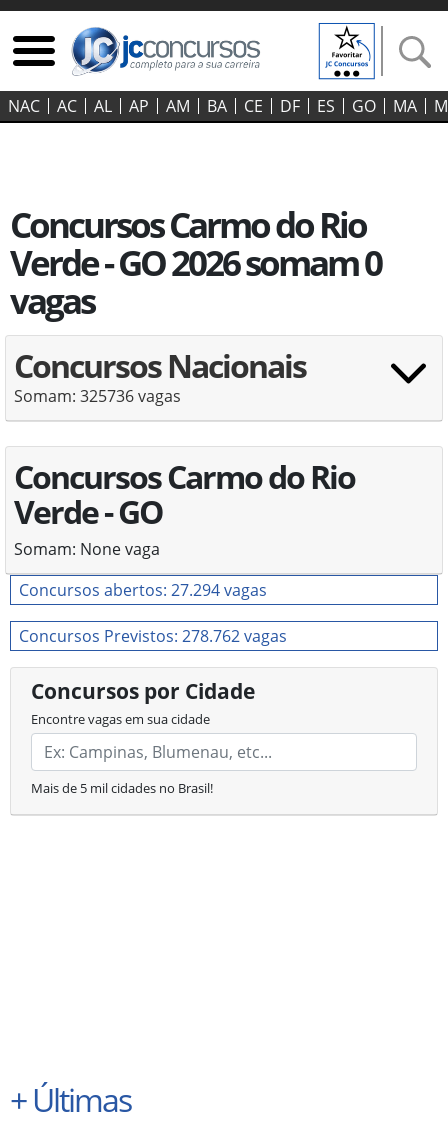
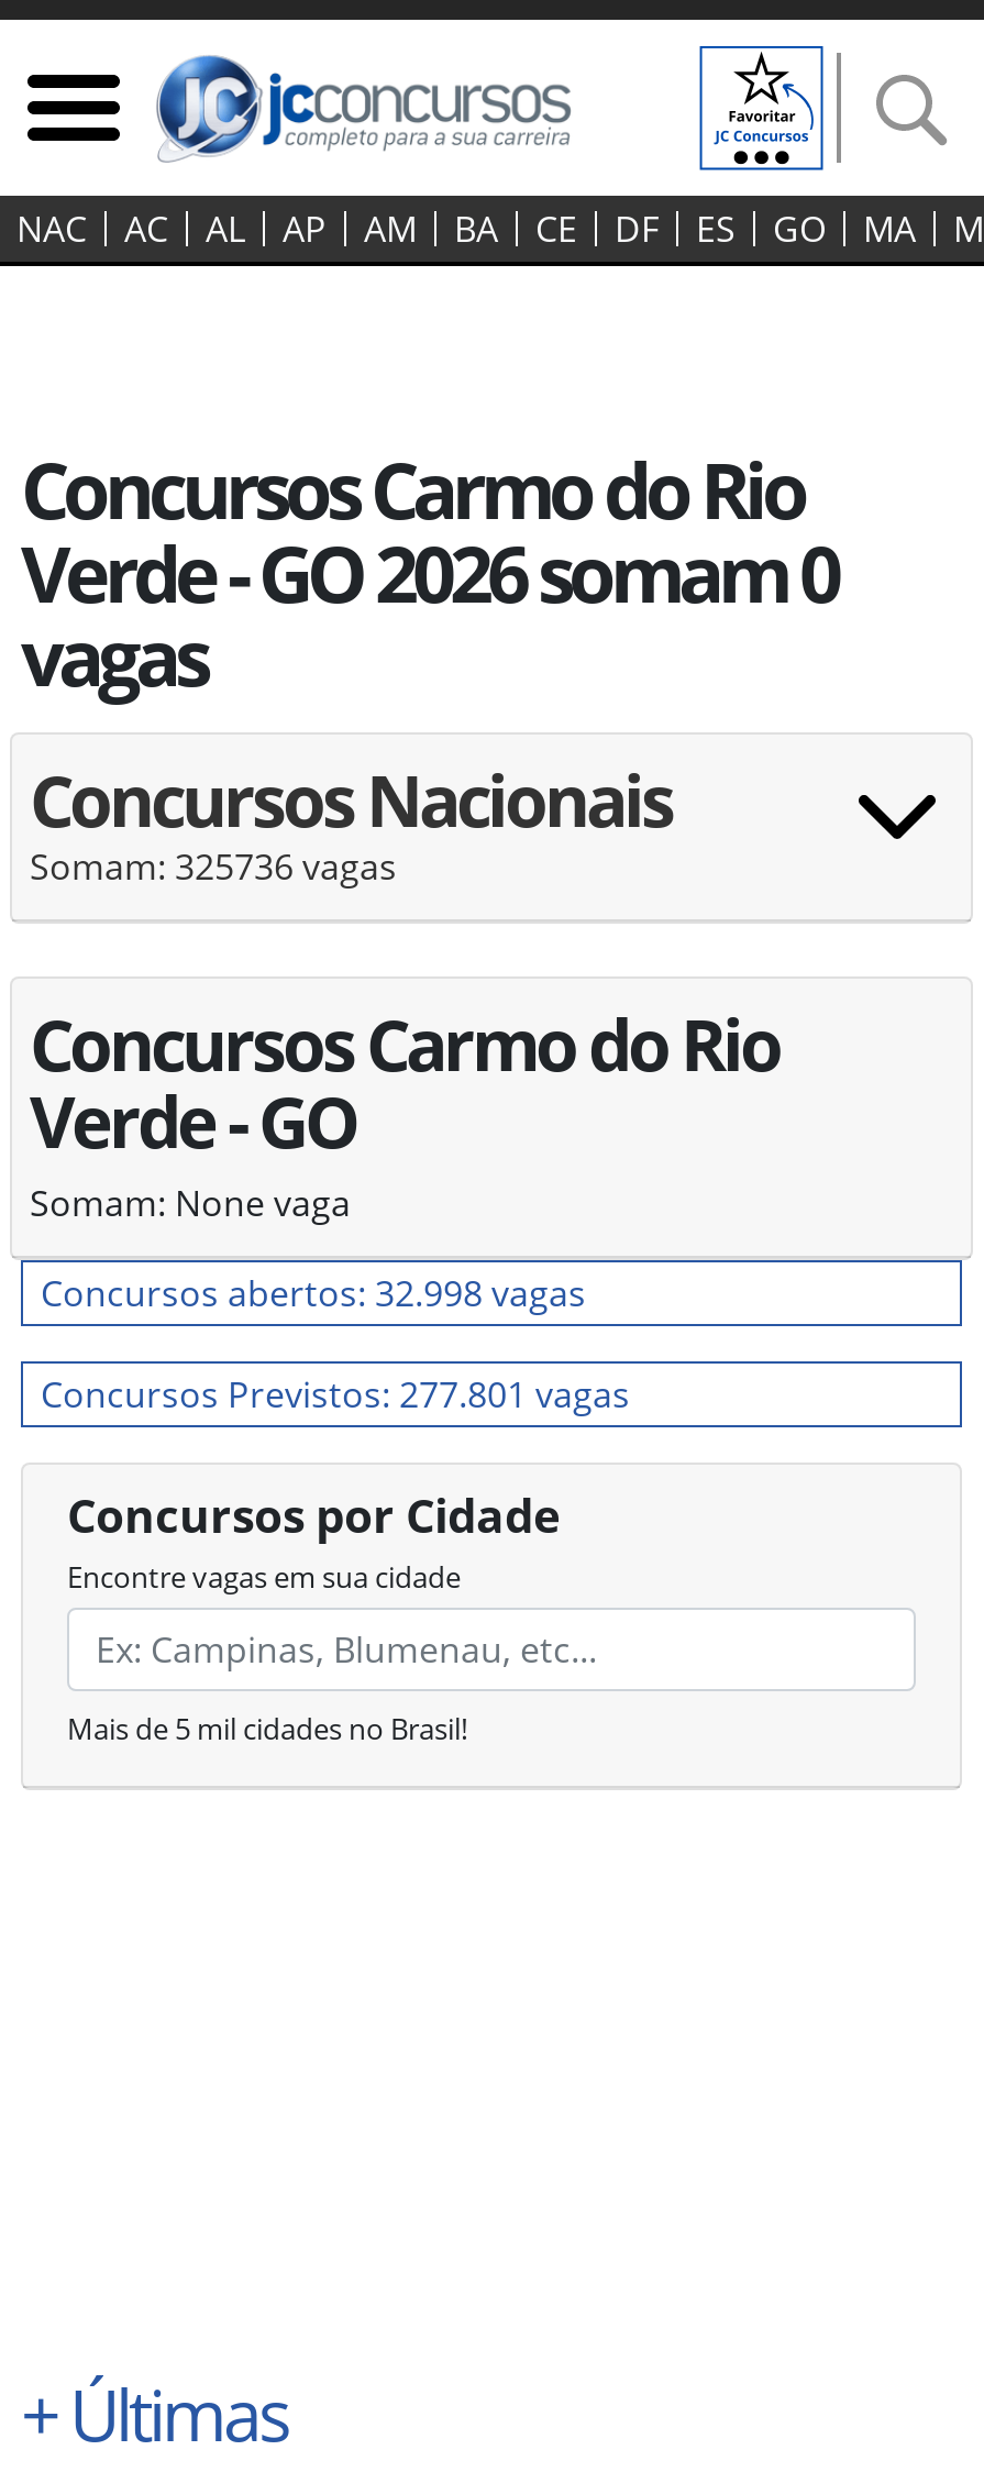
[19,579,267,601] Concursos abertos: 27.294 vagas -> [41,1269,586,1317] Concursos abertos: 32.998 vagas
[19,625,287,647] Concursos Previstos: 278.762 vagas -> [41,1370,630,1419] Concursos Previstos: 277.801 vagas

